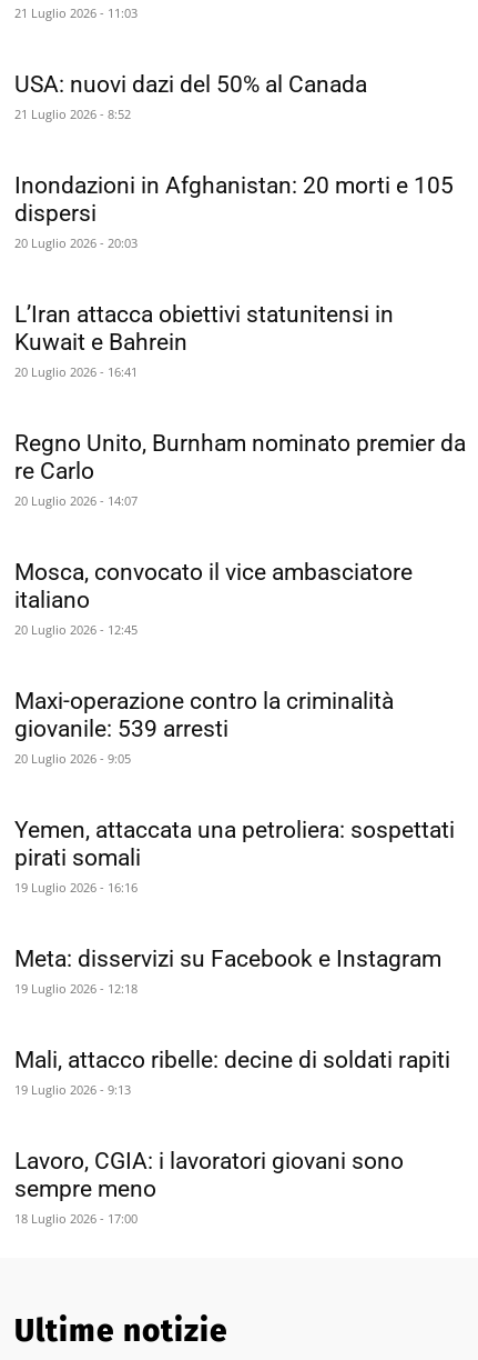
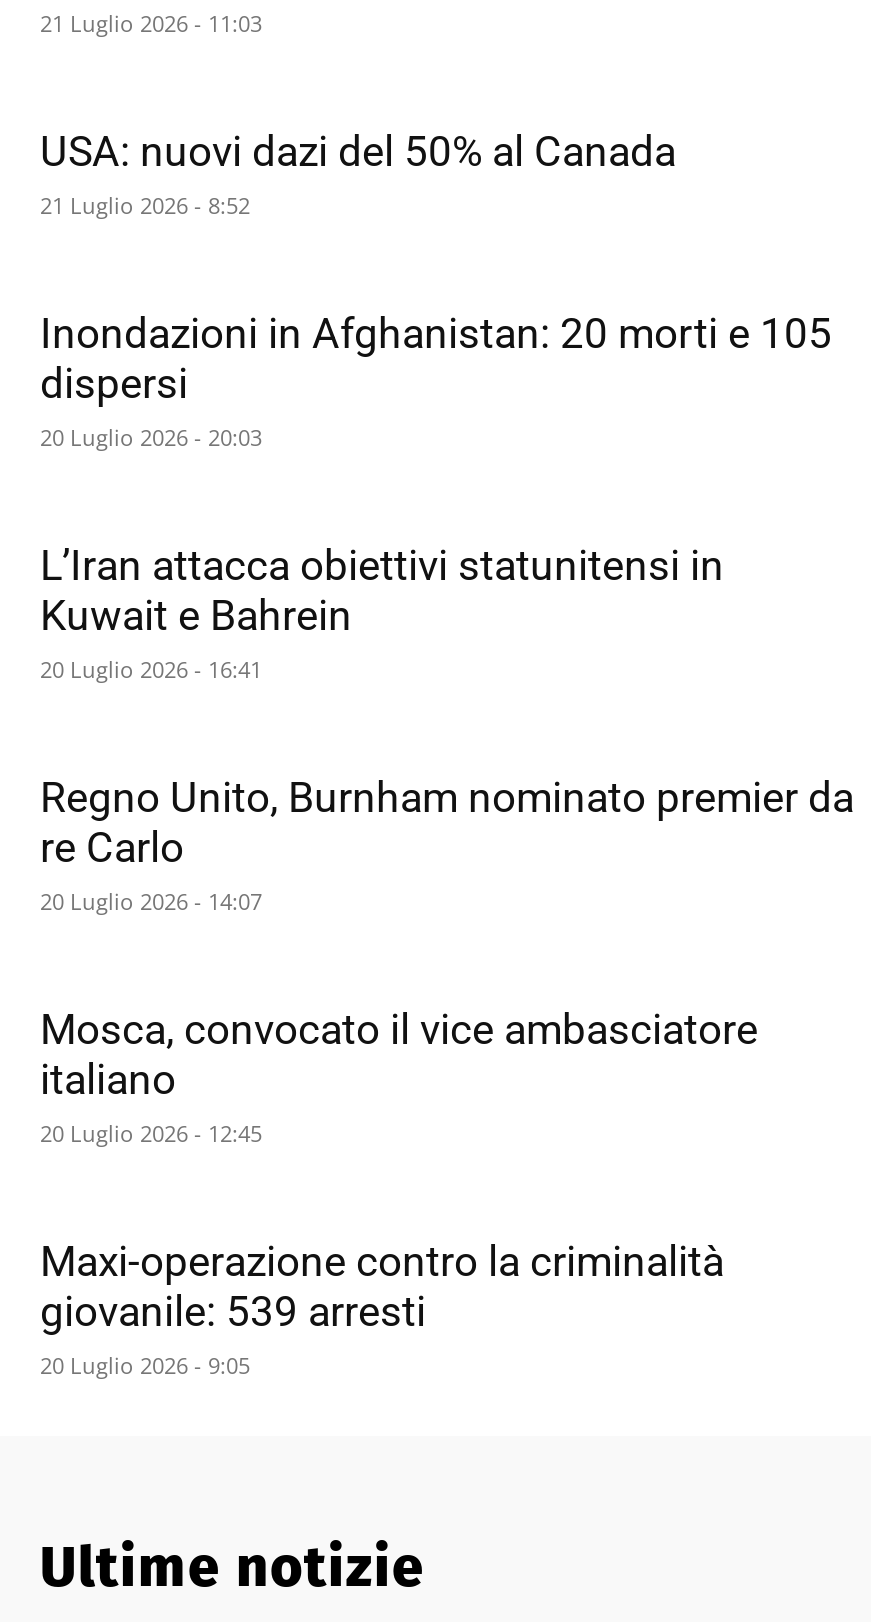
[14,817,455,1227] Yemen, attaccata una petroliera: sospettati | pirati somali | 19 Luglio 2026 - 16:16 | Meta: disservizi su Facebook e Instagram | 19 Luglio 2026 - 12:18 | Mali, attacco ribelle: decine di soldati rapiti | 19 Luglio 2026 - 9:13 | Lavoro, CGIA: i lavoratori giovani sono | sempre meno | 18 Luglio 2026 - 17:00 -> none

